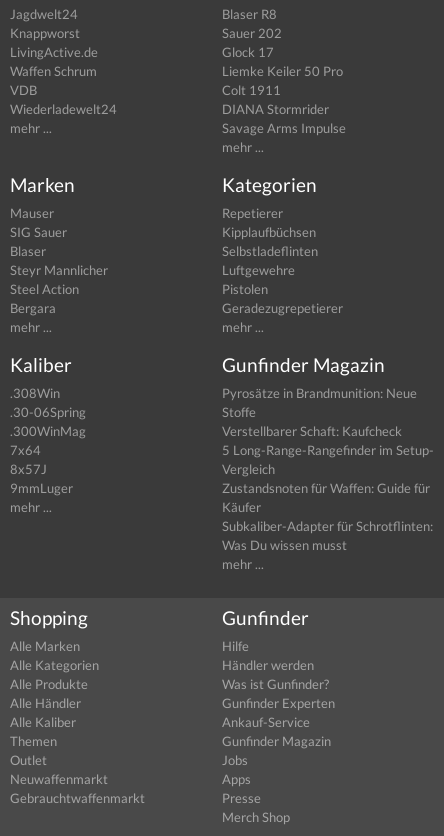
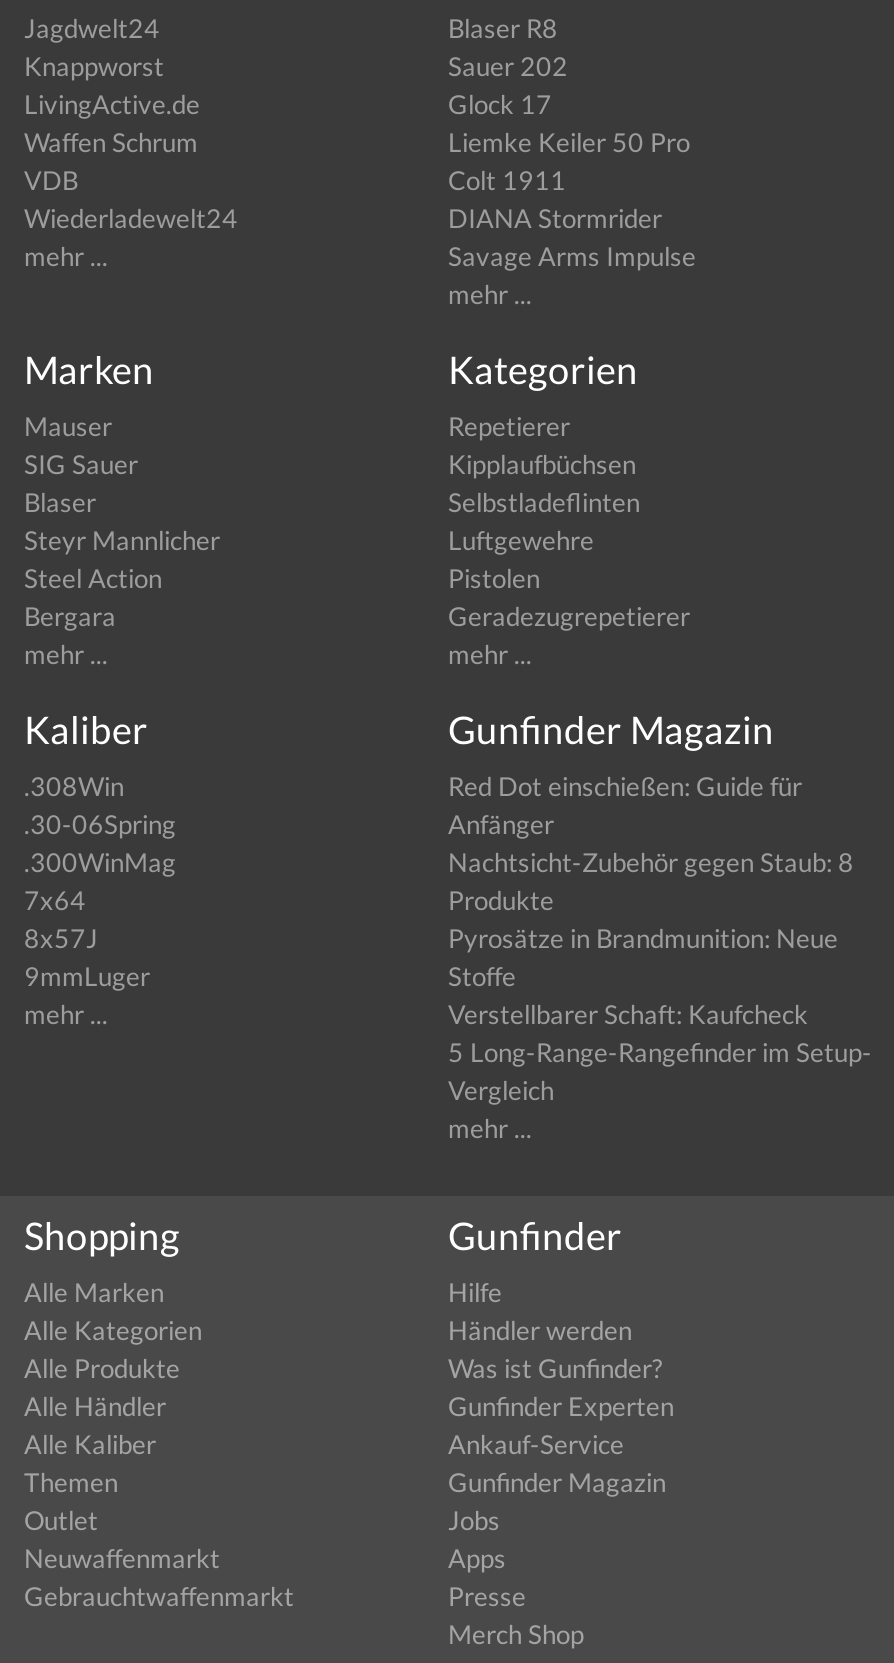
moved [222,385,434,477] -> [448,923,872,1107]: Pyrosätze in Brandmunition: Neue | Stoffe | Verstellbarer Schaft: Kaufcheck | 5 Long-Range-Rangefinder im Setup- | Vergleich
none -> [448,771,854,917] Red Dot einschießen: Guide für | Anfänger | Nachtsicht-Zubehör gegen Staub: 8 | Produkte
[222,480,433,553] Zustandsnoten für Waffen: Guide für | Käufer | Subkaliber-Adapter für Schrotflinten: | Was Du wissen musst -> none

